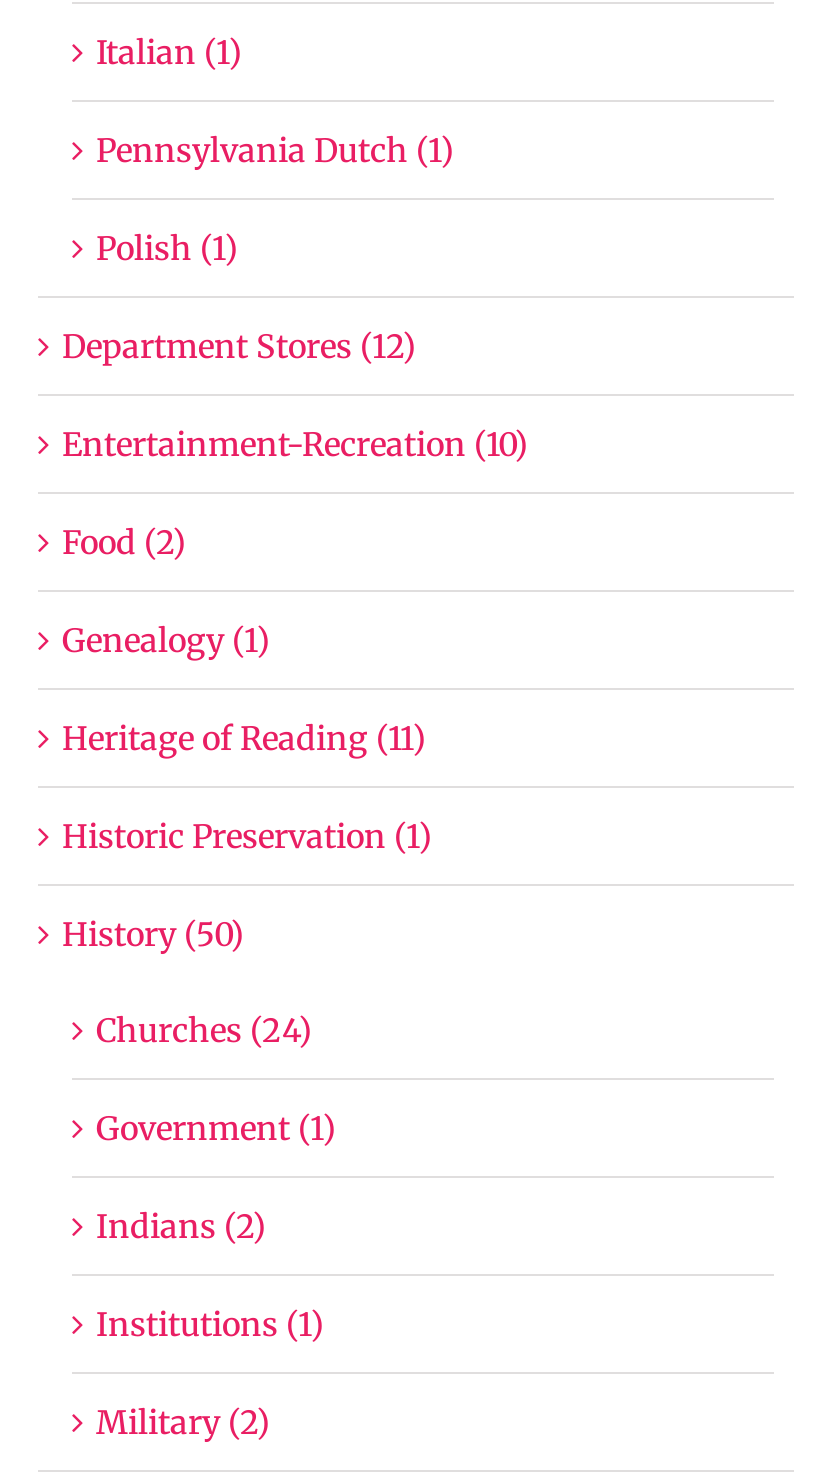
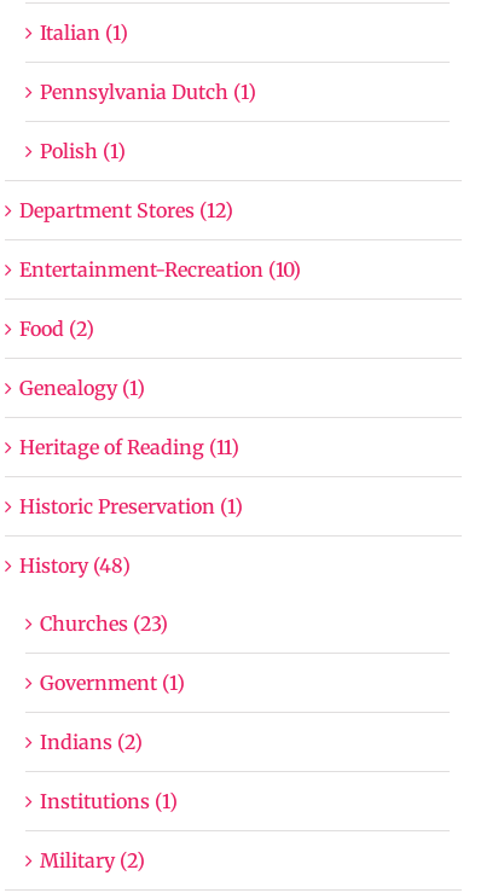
[62,913,244,953] History (50) -> [19,554,131,578] History (48)
[96,1009,312,1049] Churches (24) -> [40,612,168,636] Churches (23)

